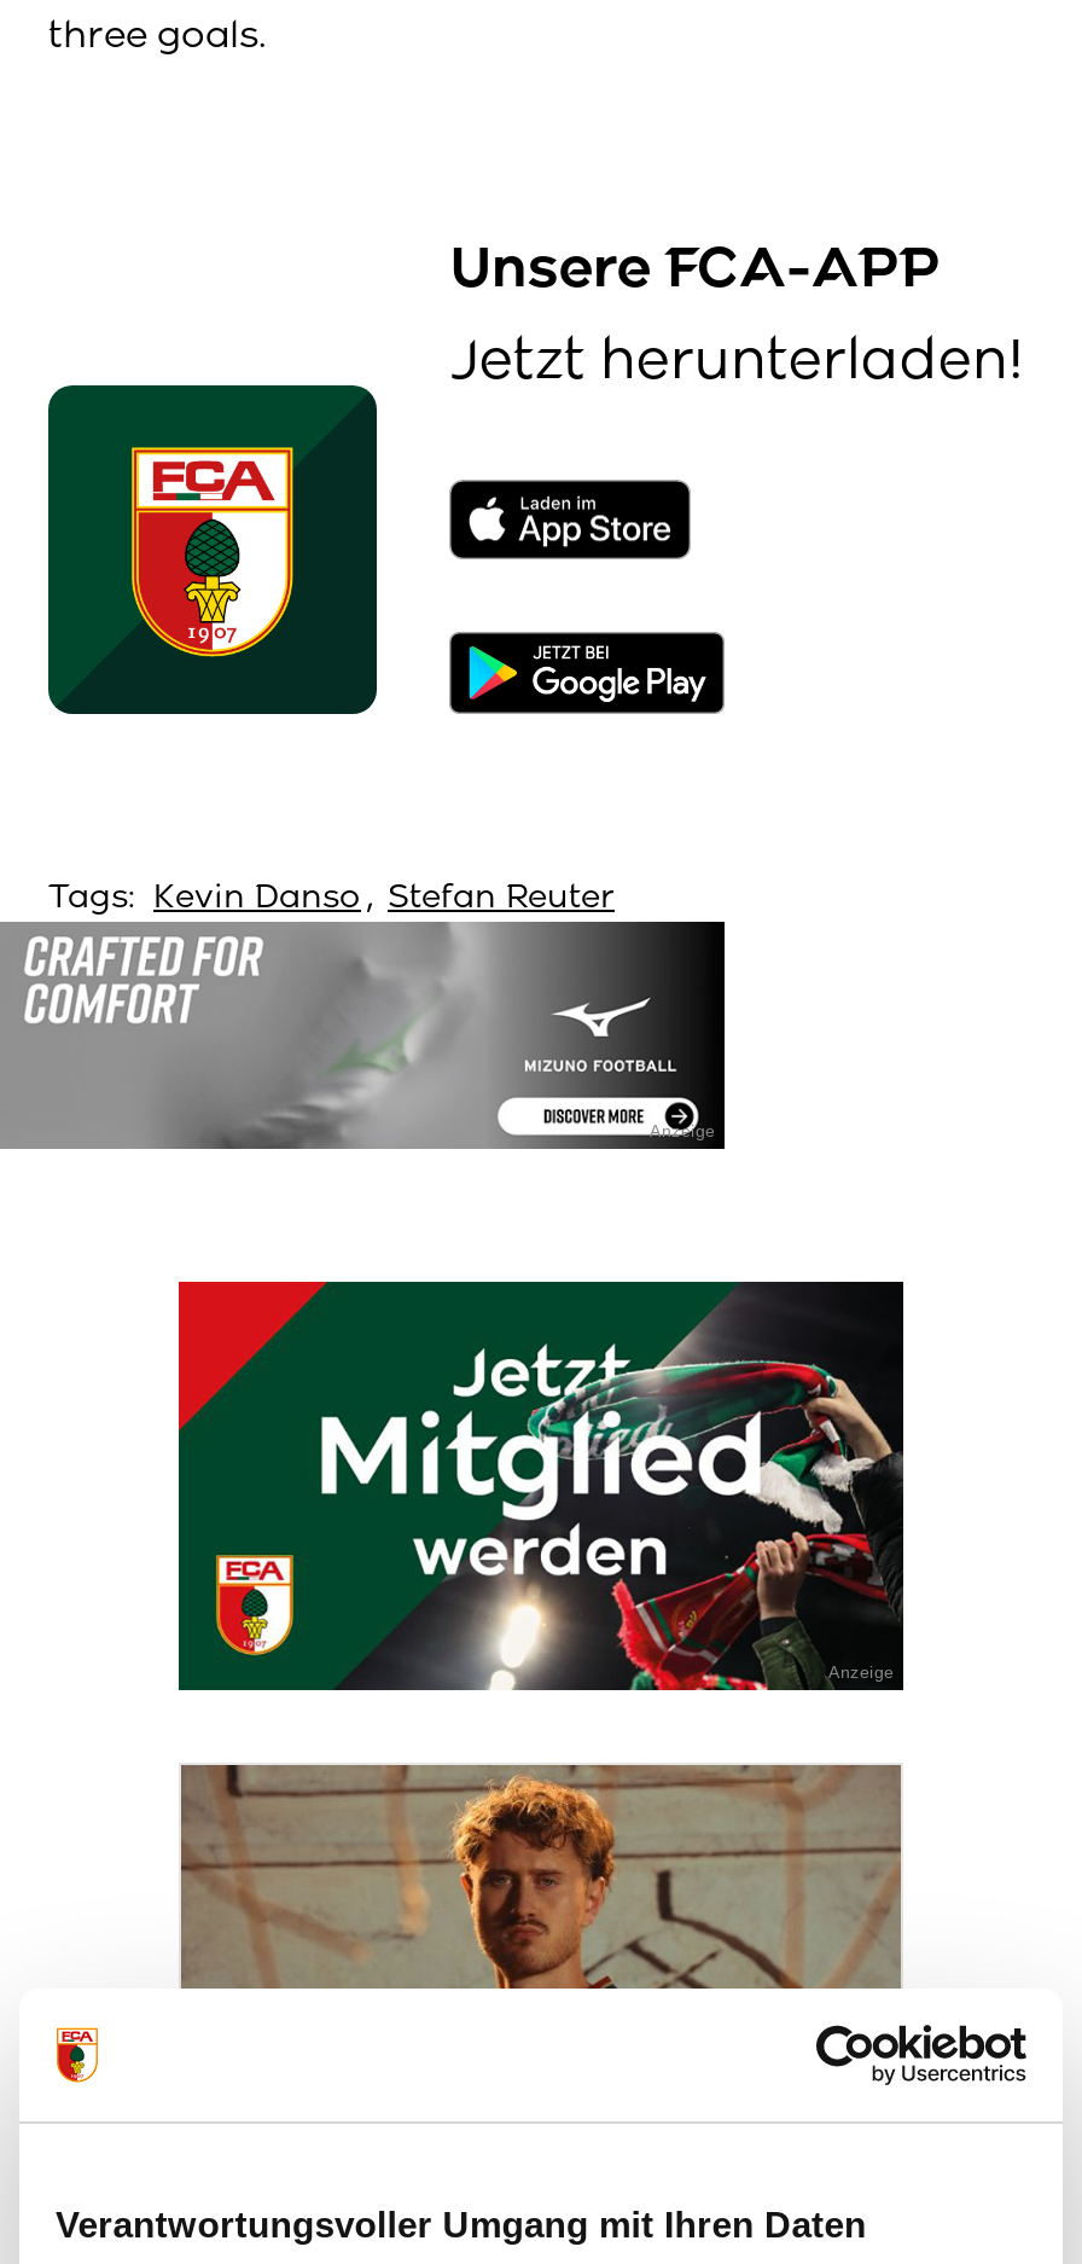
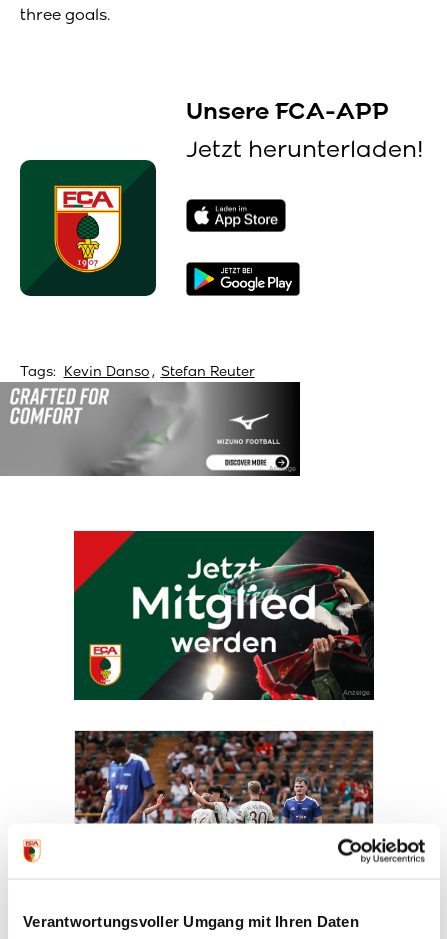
[181,1763,903,1990] [image] -> [74,730,374,824] [image]

